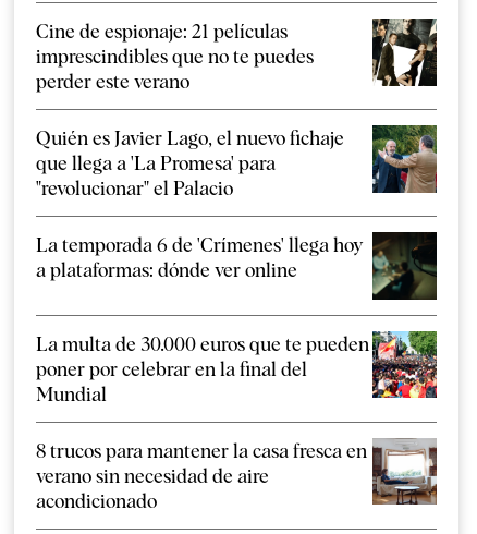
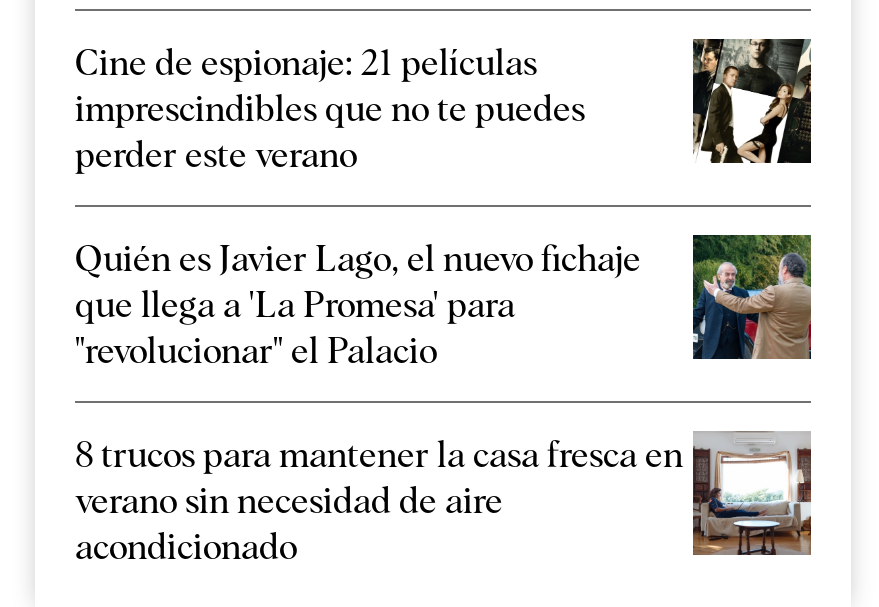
[36,231,438,405] [image] | La temporada 6 de 'Crímenes' llega hoy | a plataformas: dónde ver online | La multa de 30.000 euros que te pueden | poner por celebrar en la final del | Mundial -> none
[371,330,437,399] [image] -> none

